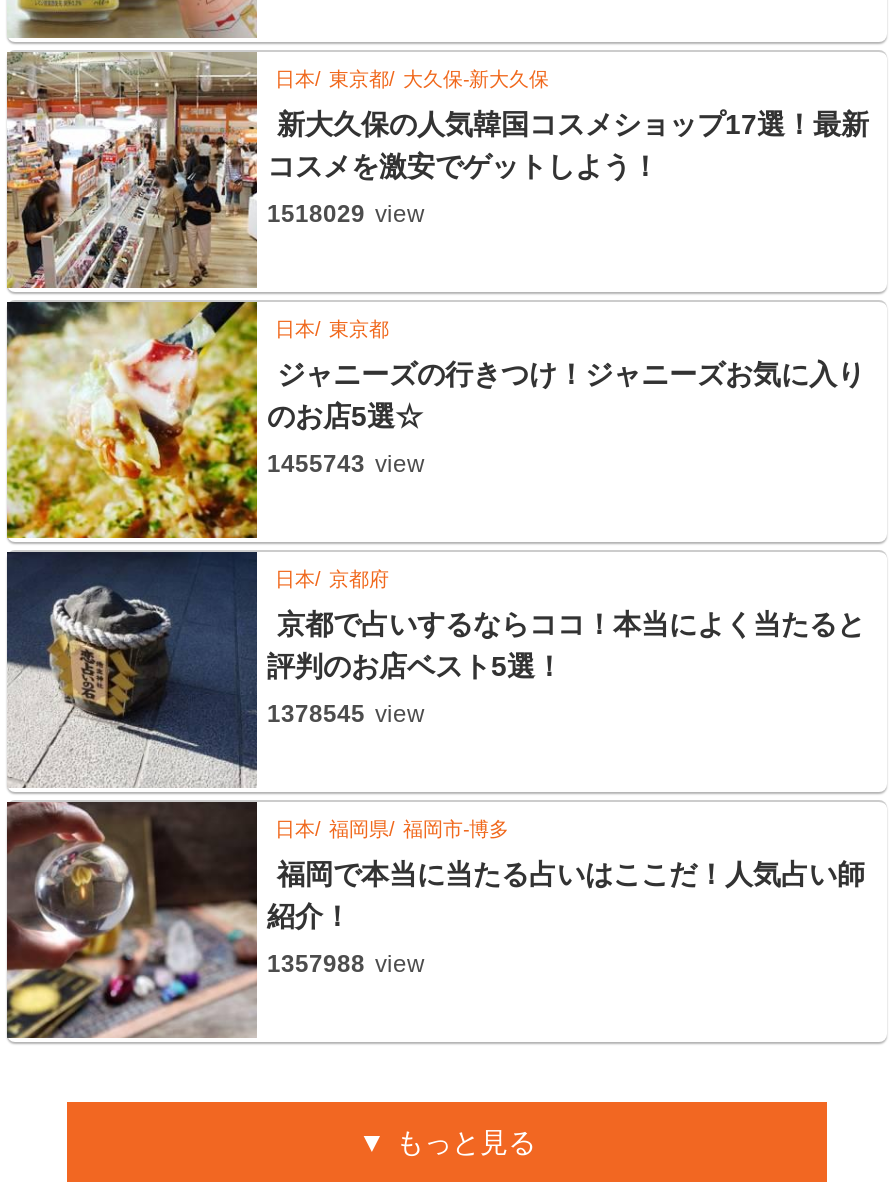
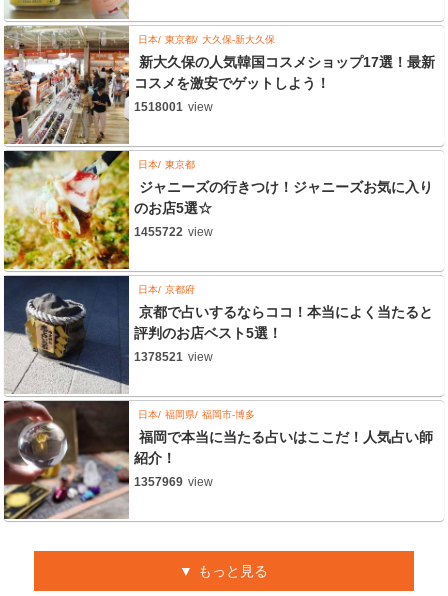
[267,199,425,227] 1518029 view -> [134,100,213,114] 1518001 view
[267,449,425,477] 1455743 view -> [134,225,213,239] 1455722 view
[267,699,425,727] 1378545 view -> [134,350,213,364] 1378521 view
[267,949,425,977] 1357988 view -> [134,475,213,489] 1357969 view

